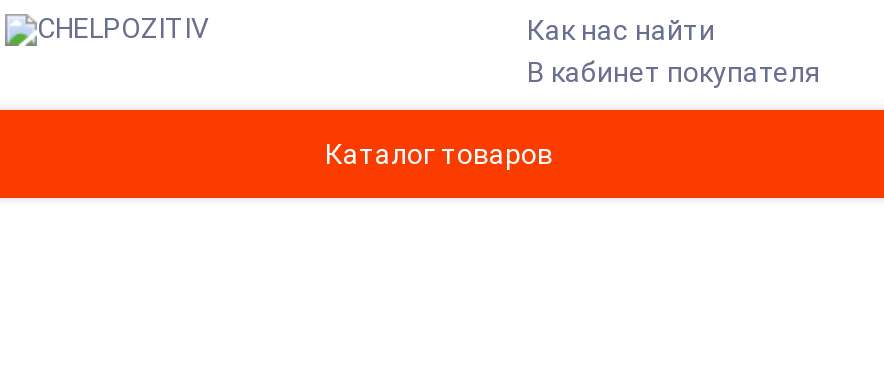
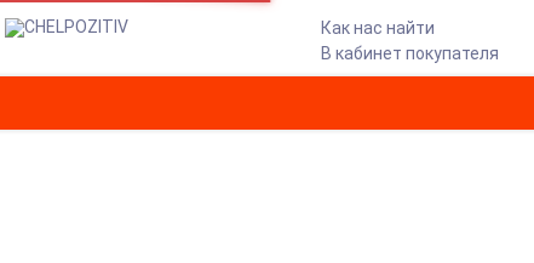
[325,138,553,170] Каталог товаров -> none

